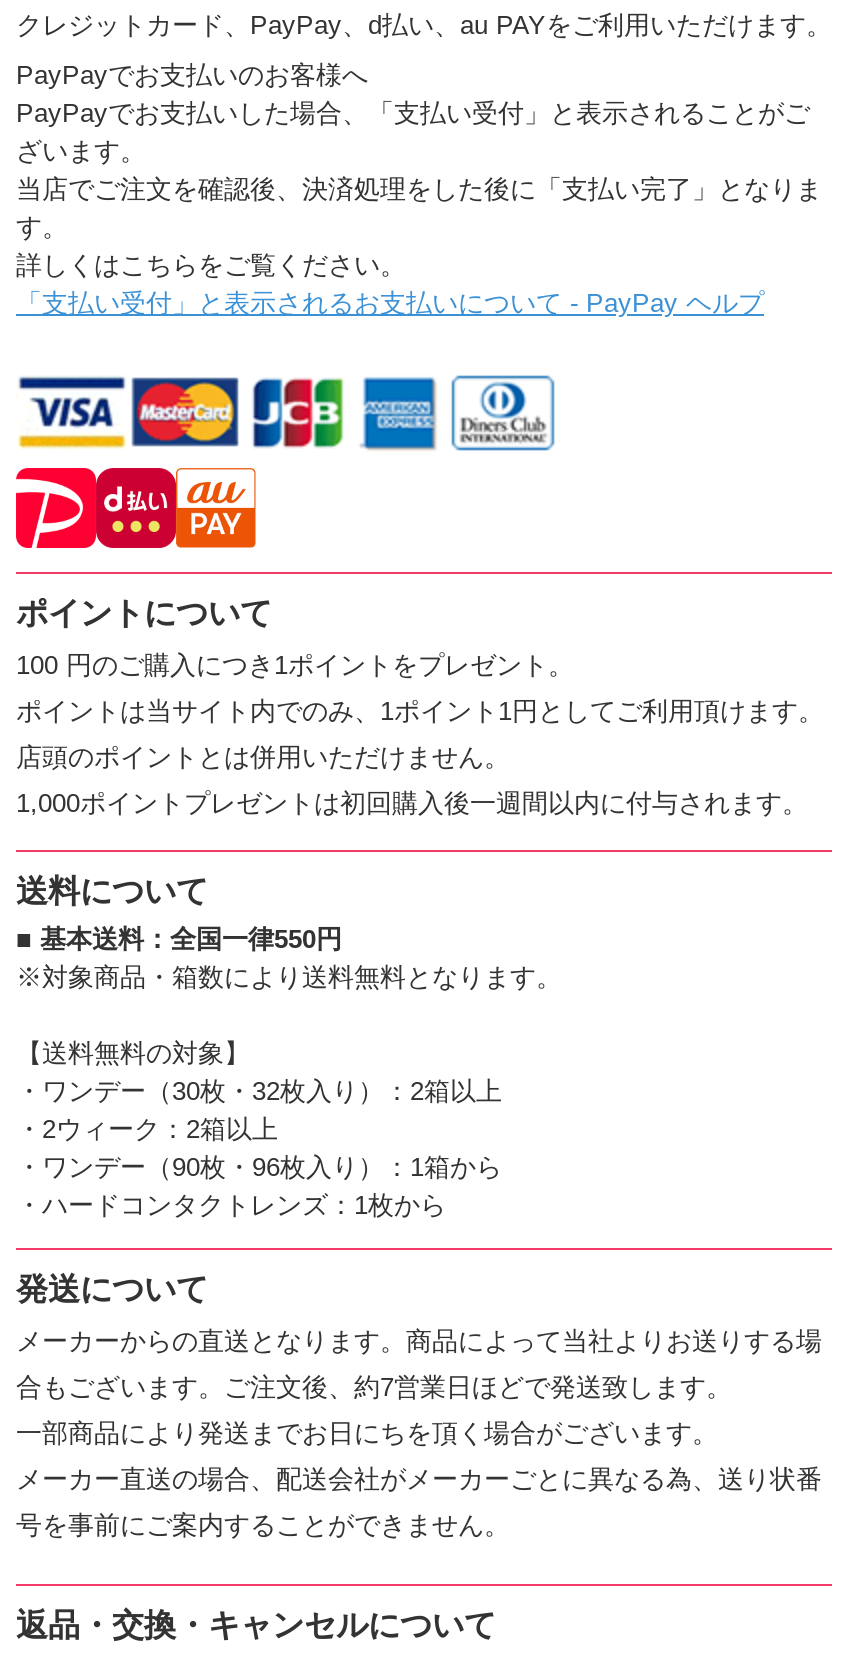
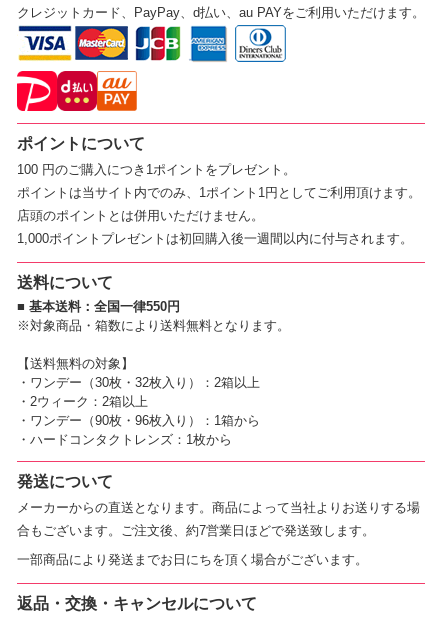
[16,60,822,318] PayPayでお支払いのお客様へ | PayPayでお支払いした場合、「支払い受付」と表示されることがご | ざいます。 | 当店でご注文を確認後、決済処理をした後に「支払い完了」となりま | す。 | 詳しくはこちらをご覧ください。 | 「支払い受付」と表示されるお支払いについて - PayPay ヘルプ -> none
[16,1464,822,1540] メーカー直送の場合、配送会社がメーカーごとに異なる為、送り状番 | 号を事前にご案内することができません。 -> none

